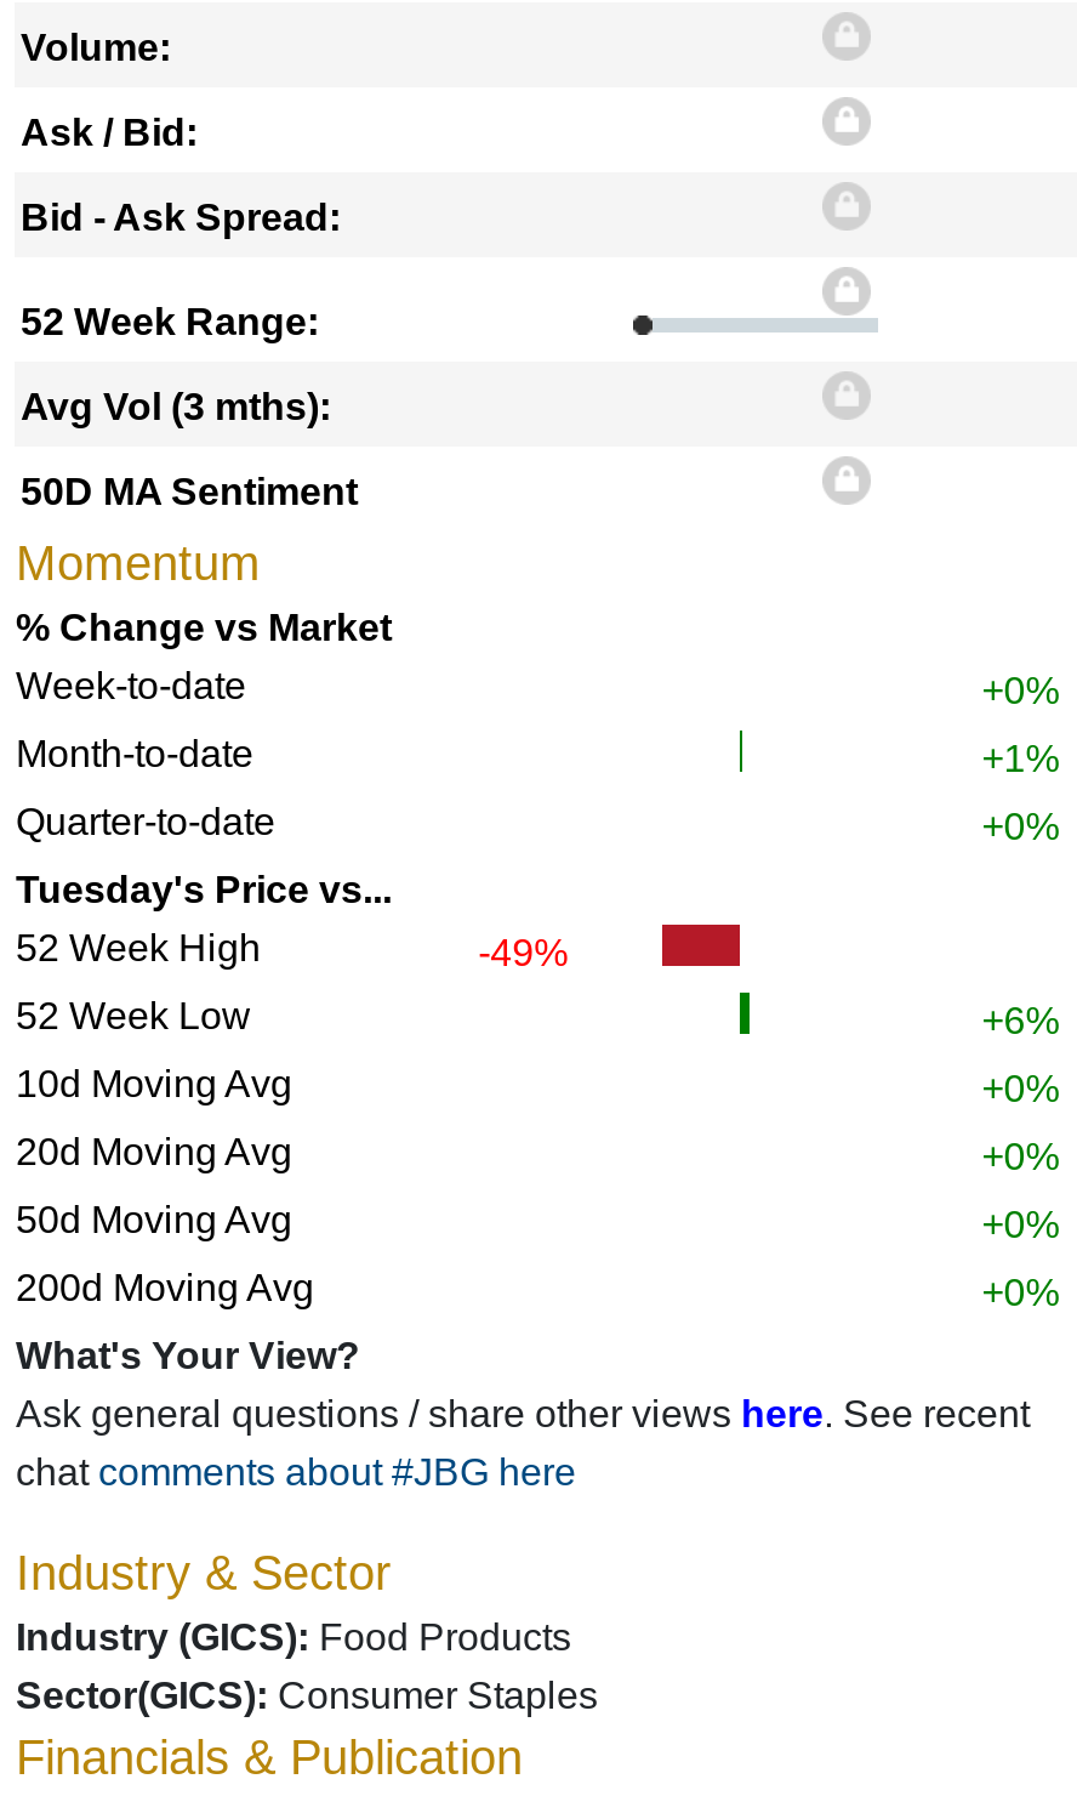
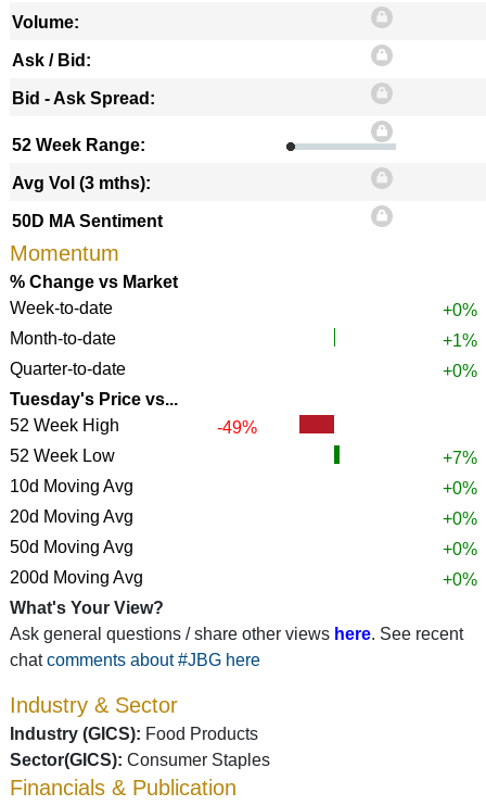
[982,1001,1059,1042] +6% -> [442,449,477,467] +7%

